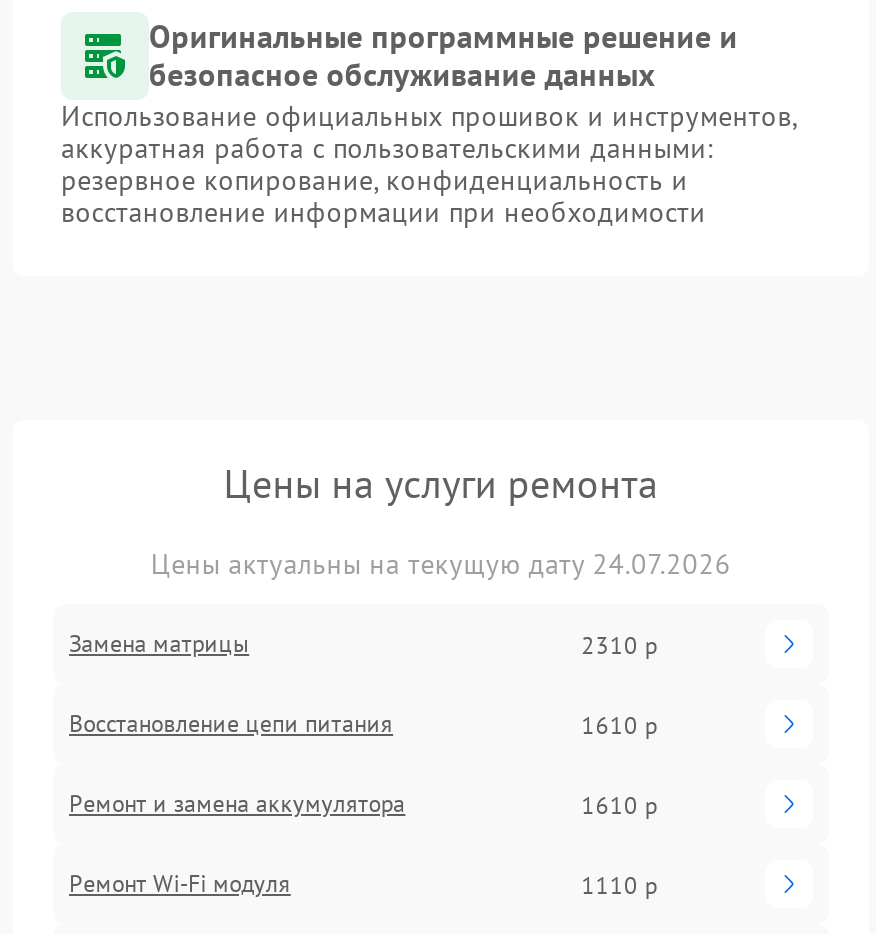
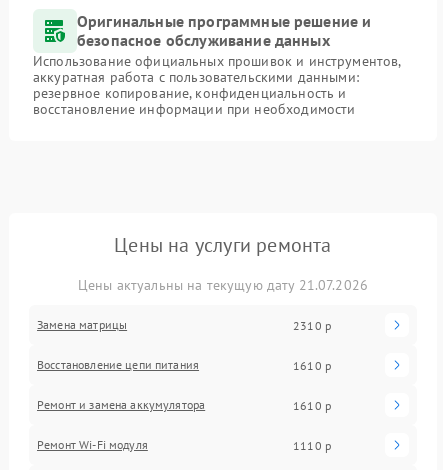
[151,546,731,582] Цены актуальны на текущую дату 24.07.2026 -> [78,276,368,294] Цены актуальны на текущую дату 21.07.2026

